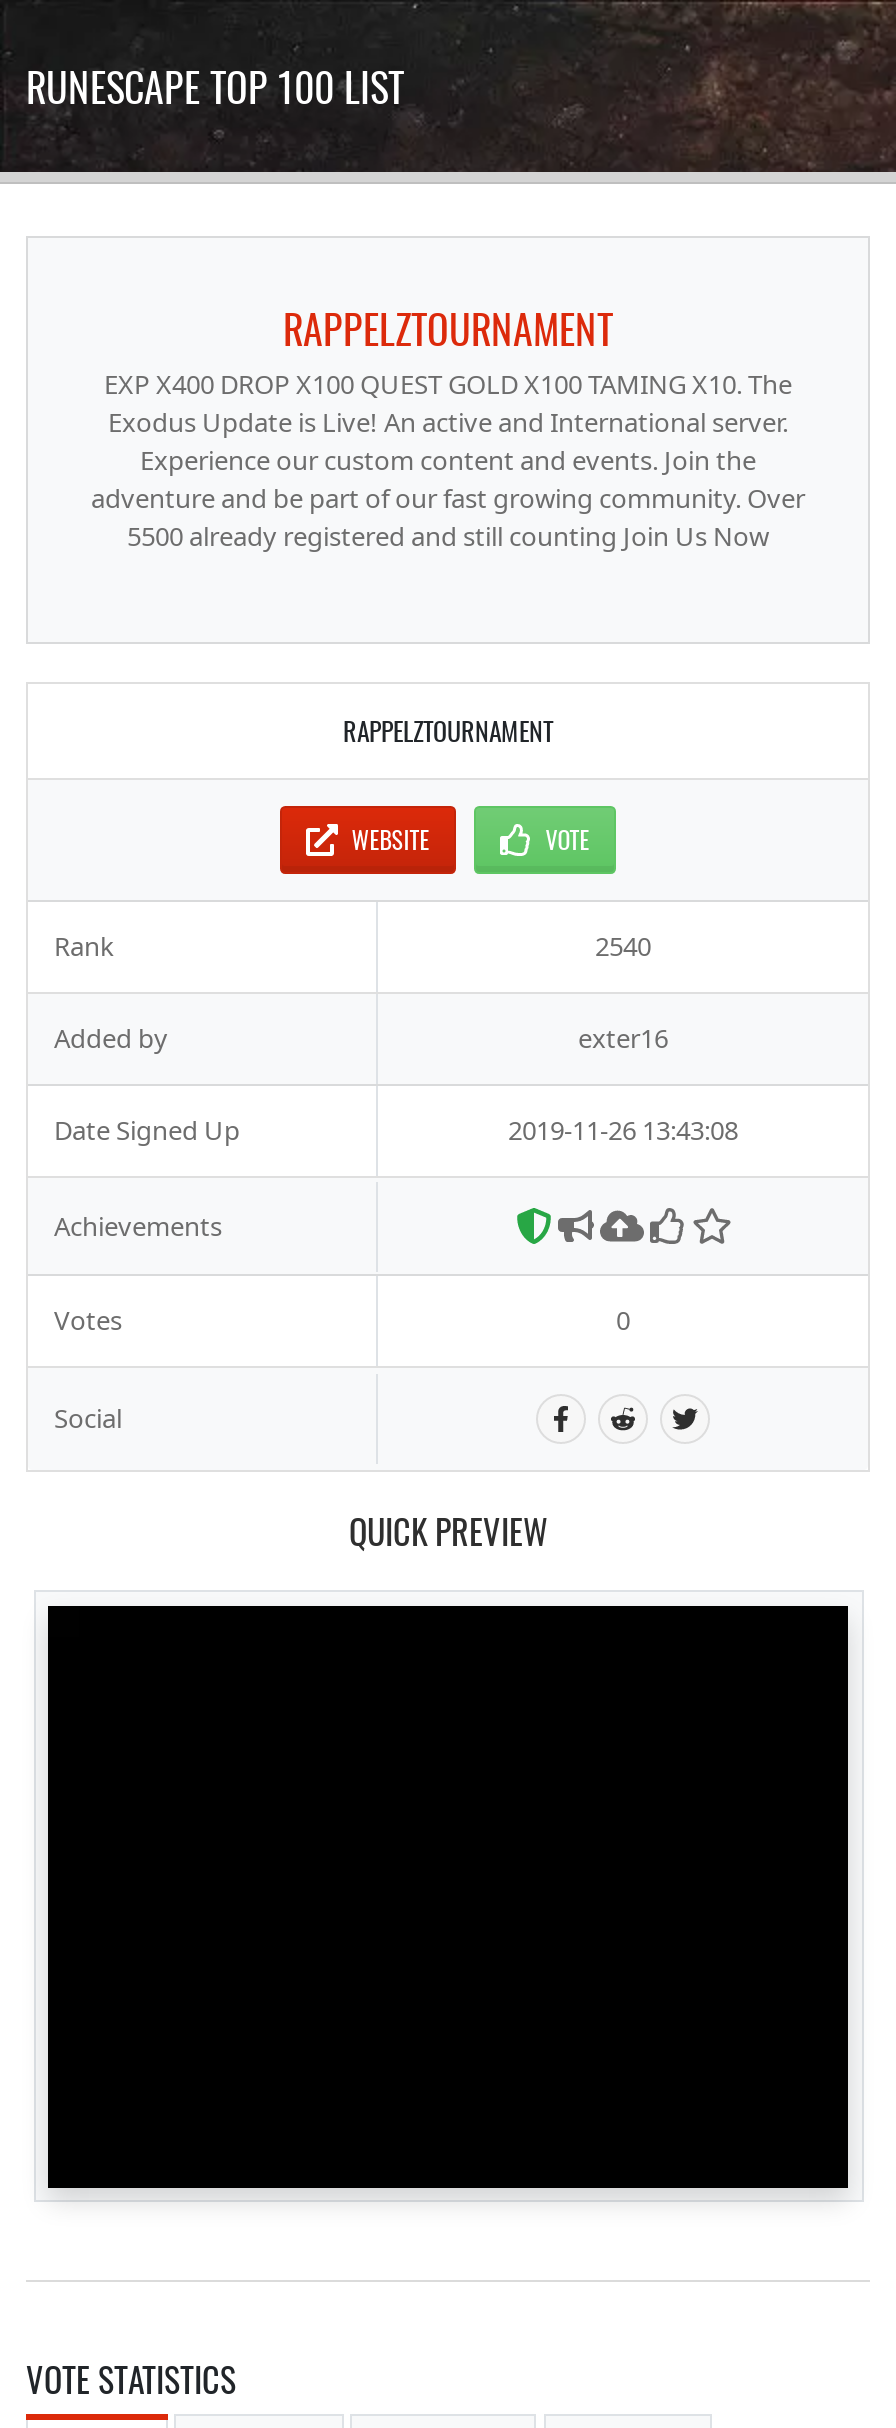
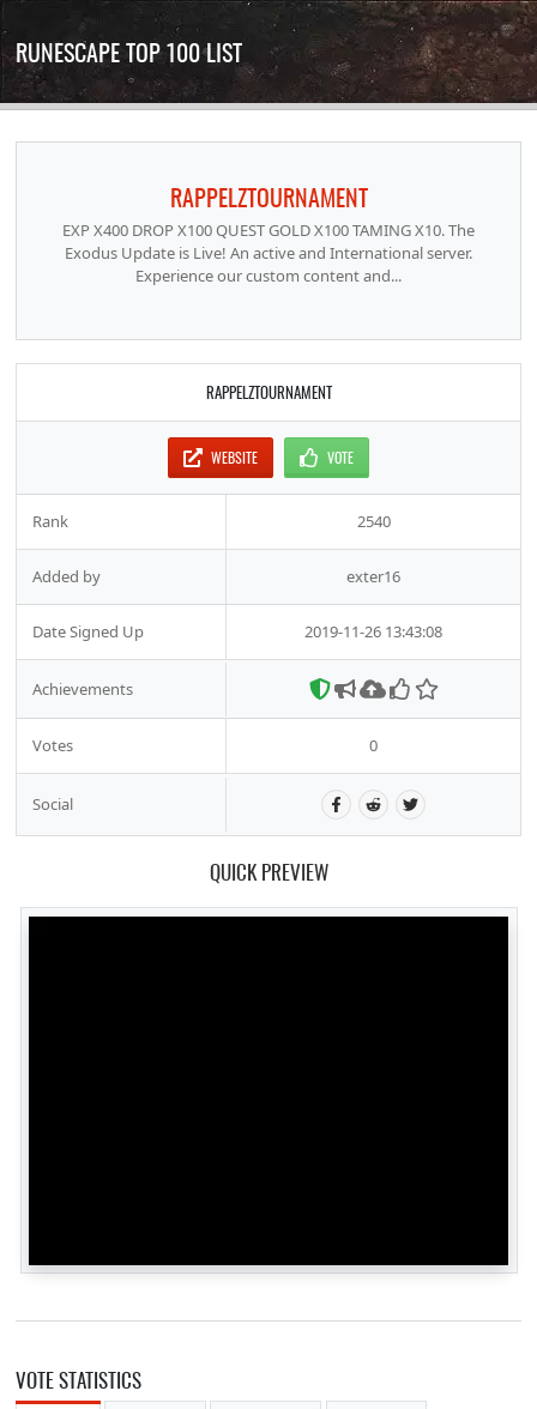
[91,442,805,554] Experience our custom content and events. Join the | adventure and be part of our fast growing community. Over | 5500 already registered and still counting Join Us Now -> [135,265,402,286] Experience our custom content and...

